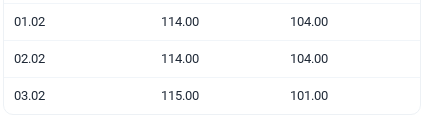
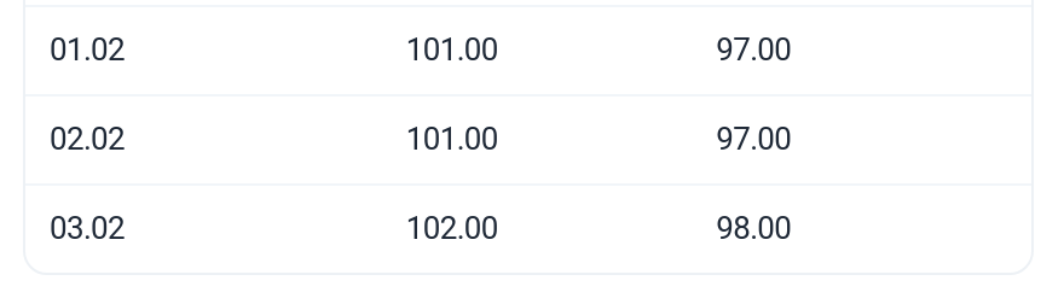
[161,14,199,29] 114.00 -> [406,31,498,68] 101.00
[290,14,328,29] 104.00 -> [716,31,791,68] 97.00
[161,51,199,66] 114.00 -> [406,121,498,157] 101.00
[290,51,328,66] 104.00 -> [716,121,791,157] 97.00
[161,88,199,103] 115.00 -> [406,210,498,246] 102.00
[290,88,328,103] 101.00 -> [716,210,791,246] 98.00

